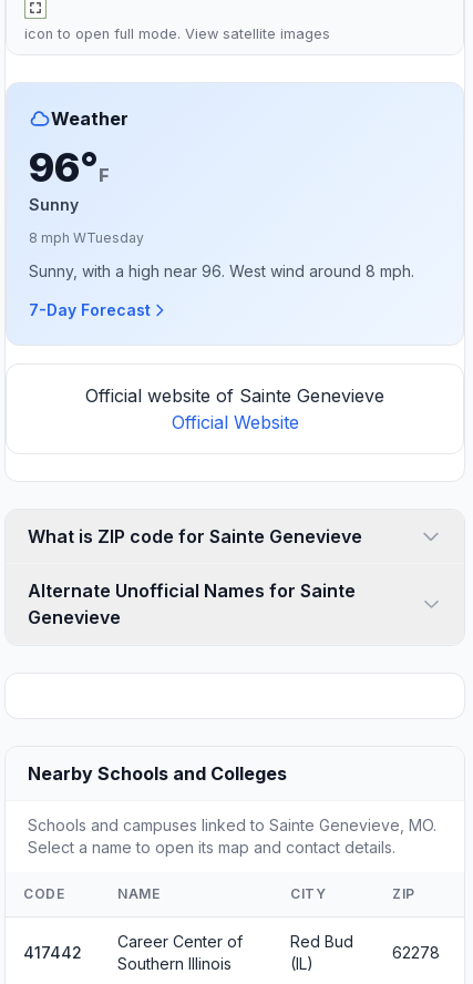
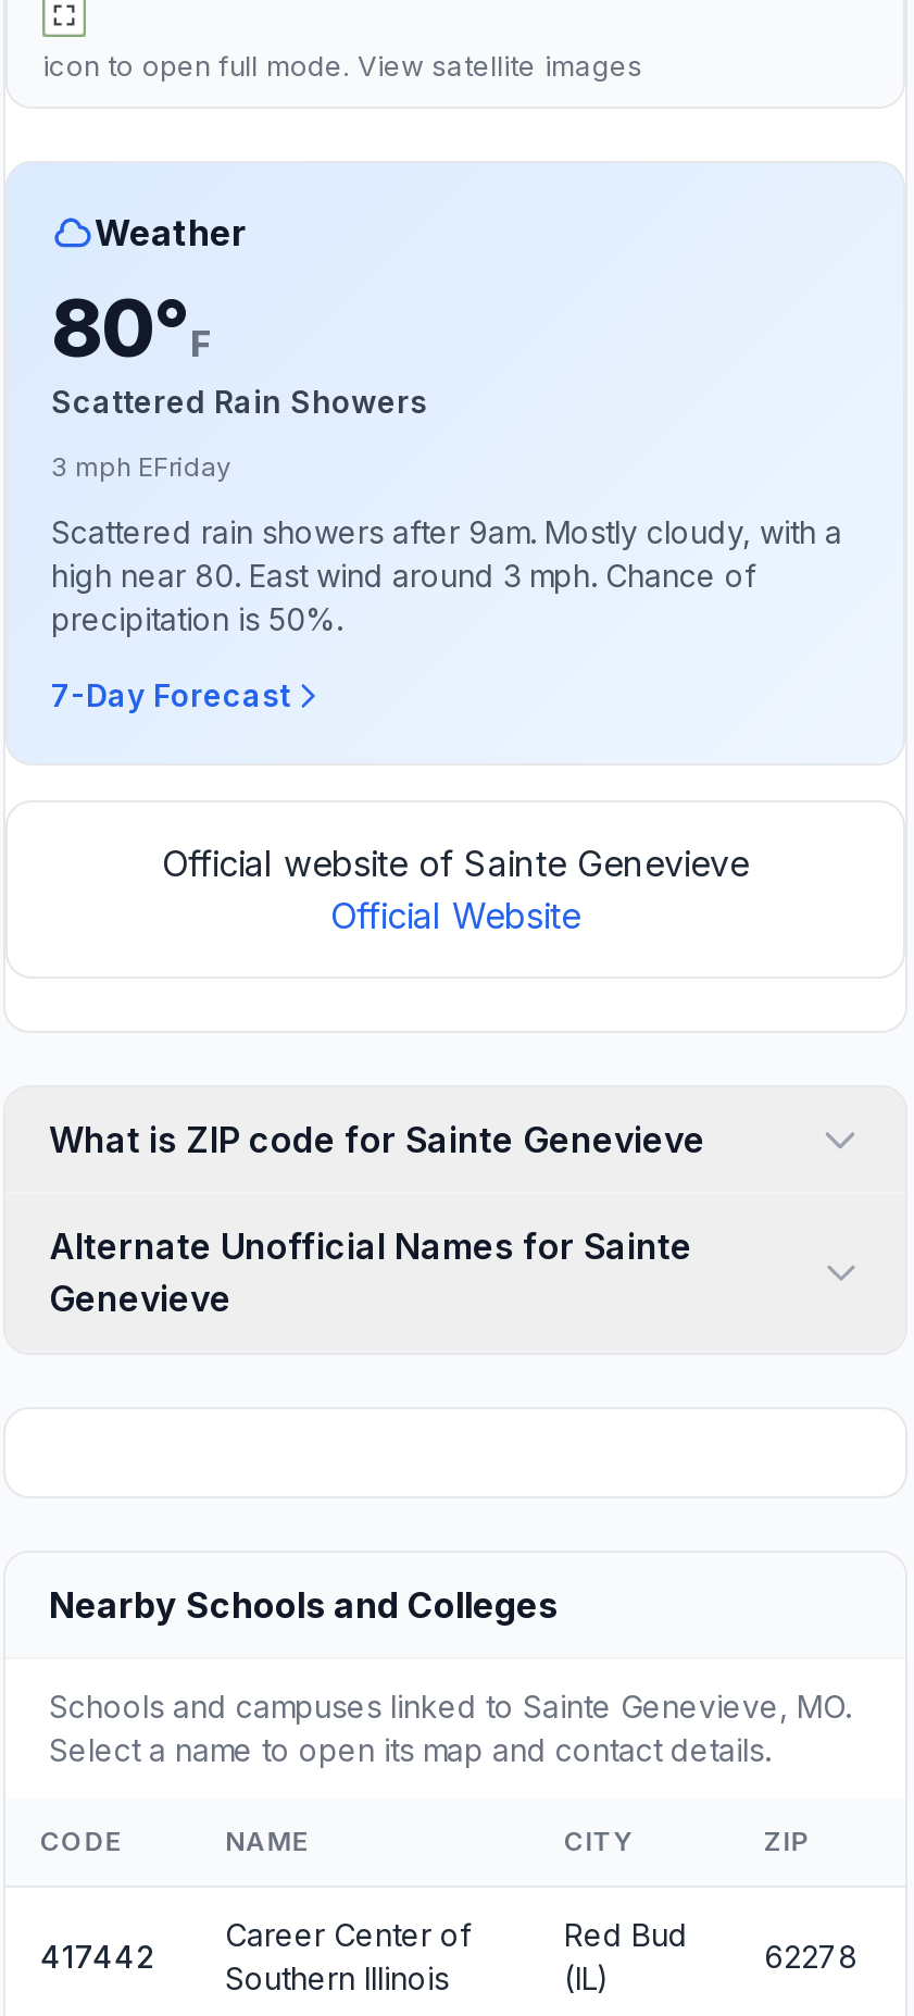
[29,143,110,214] 96°F | Sunny -> [51,281,427,420] 80°F | Scattered Rain Showers
[29,229,144,246] 8 mph WTuesday -> [51,450,231,483] 3 mph EFriday
[29,262,414,280] Sunny, with a high near 96. West wind around 8 mph. -> [51,513,842,637] Scattered rain showers after 9am. Mostly cloudy, with a | high near 80. East wind around 3 mph. Chance of | precipitation is 50%.

